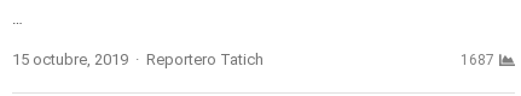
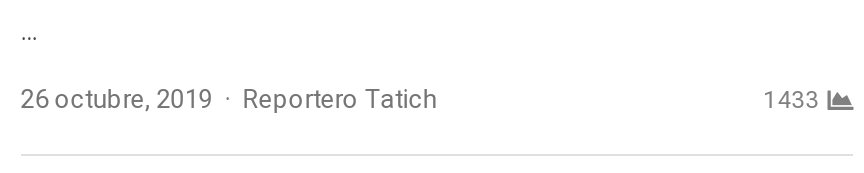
[12,51,128,69] 15 octubre, 2019 -> [20,85,212,115] 26 octubre, 2019
[461,52,495,69] 1687 -> [764,87,820,115] 1433

